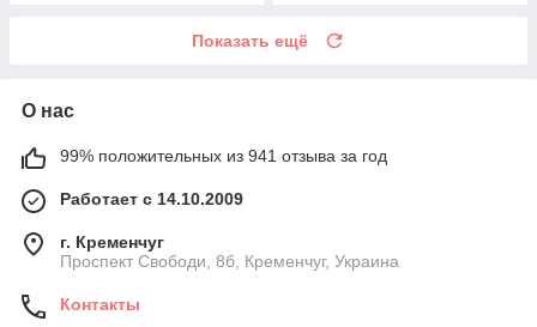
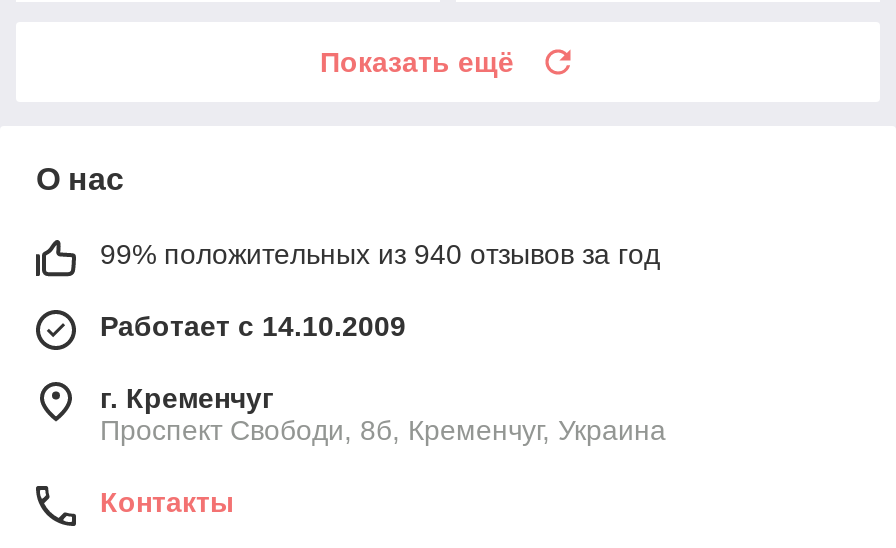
[60,146,387,165] 99% положительных из 941 отзыва за год -> [100,238,660,270] 99% положительных из 940 отзывов за год

